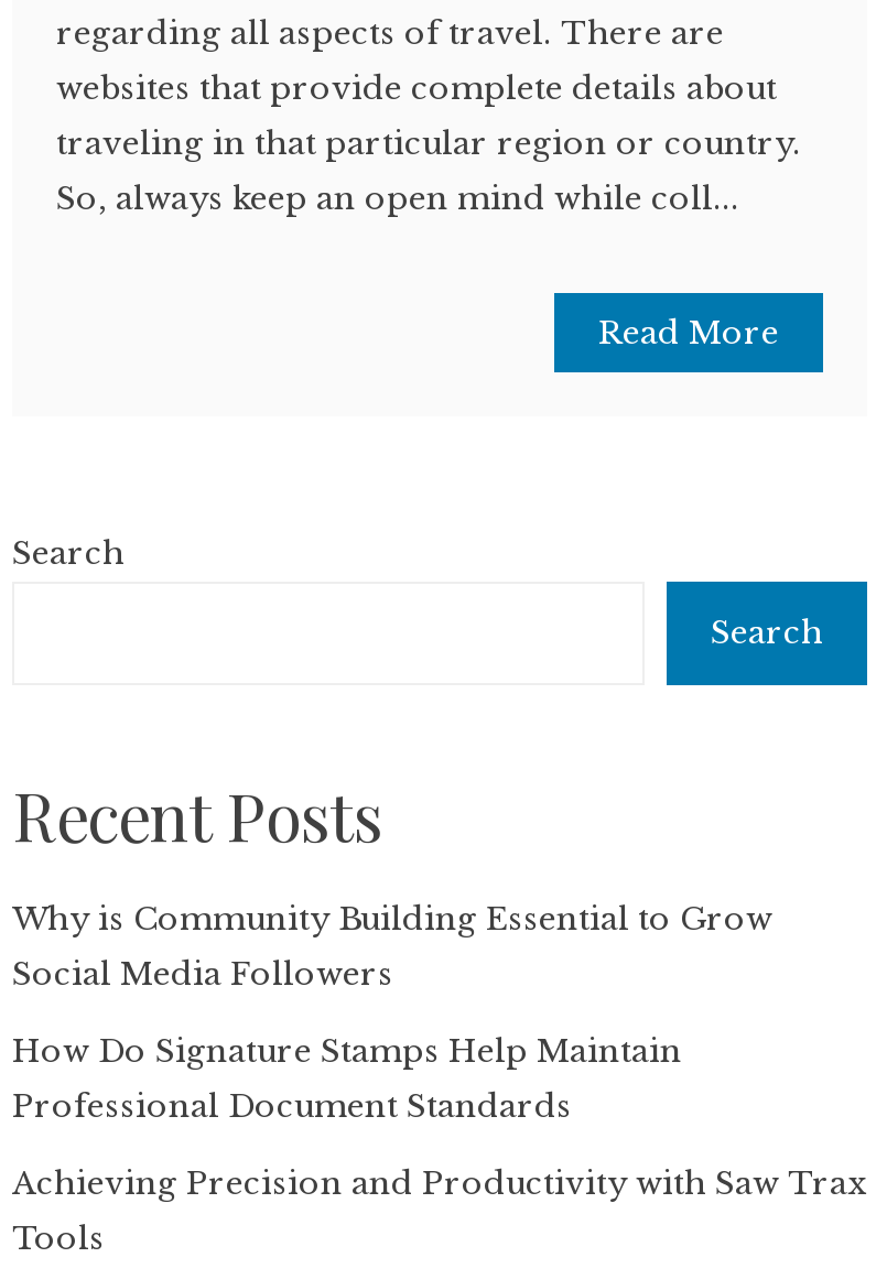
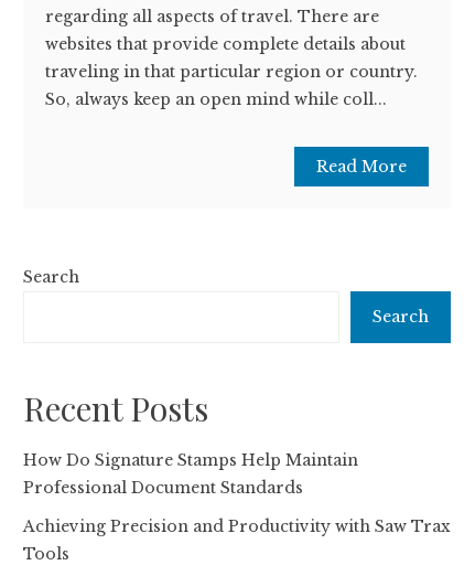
[12,898,772,993] Why is Community Building Essential to Grow | Social Media Followers -> none

